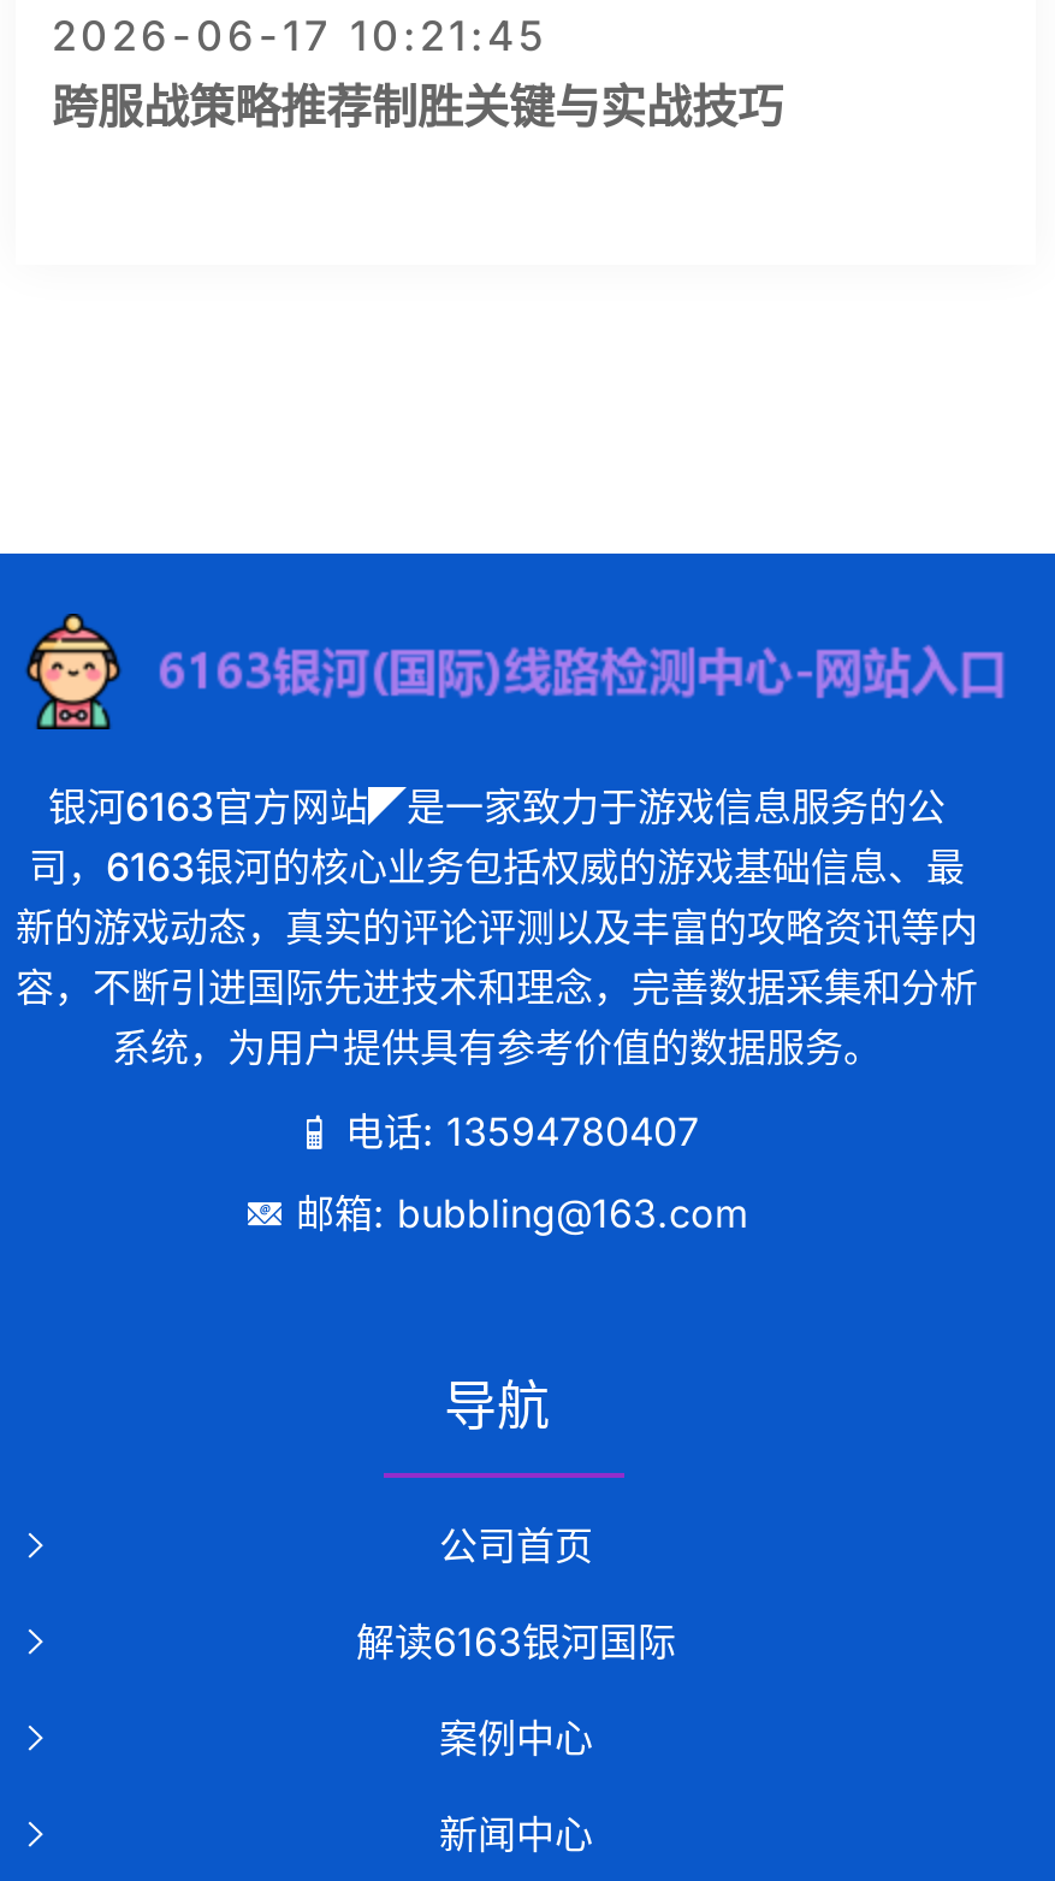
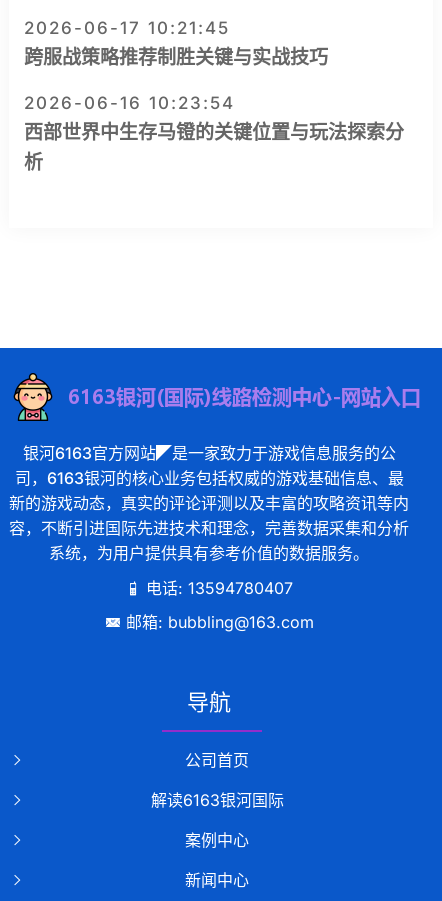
none -> [24,93,404,174] 2026-06-16 10:23:54 | 西部世界中生存马镫的关键位置与玩法探索分 | 析

